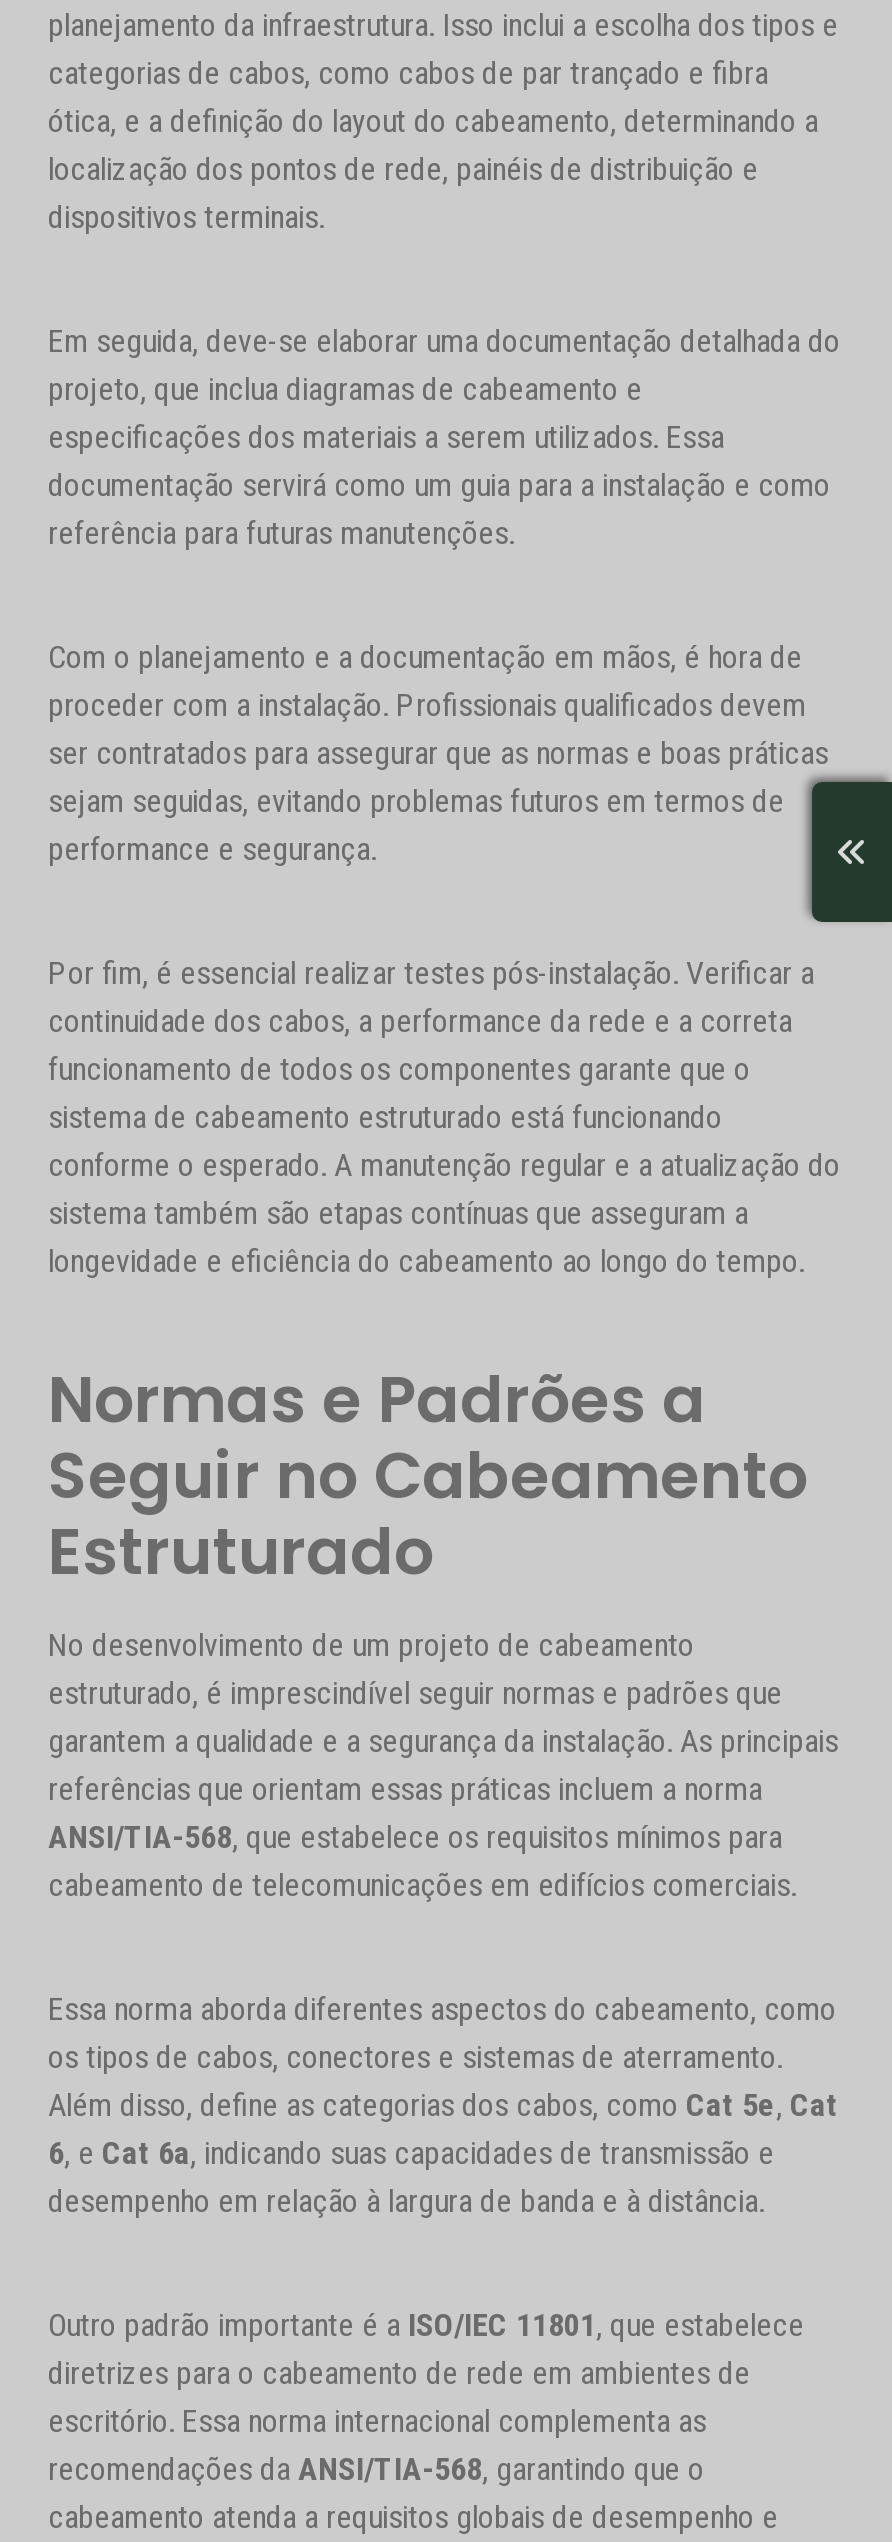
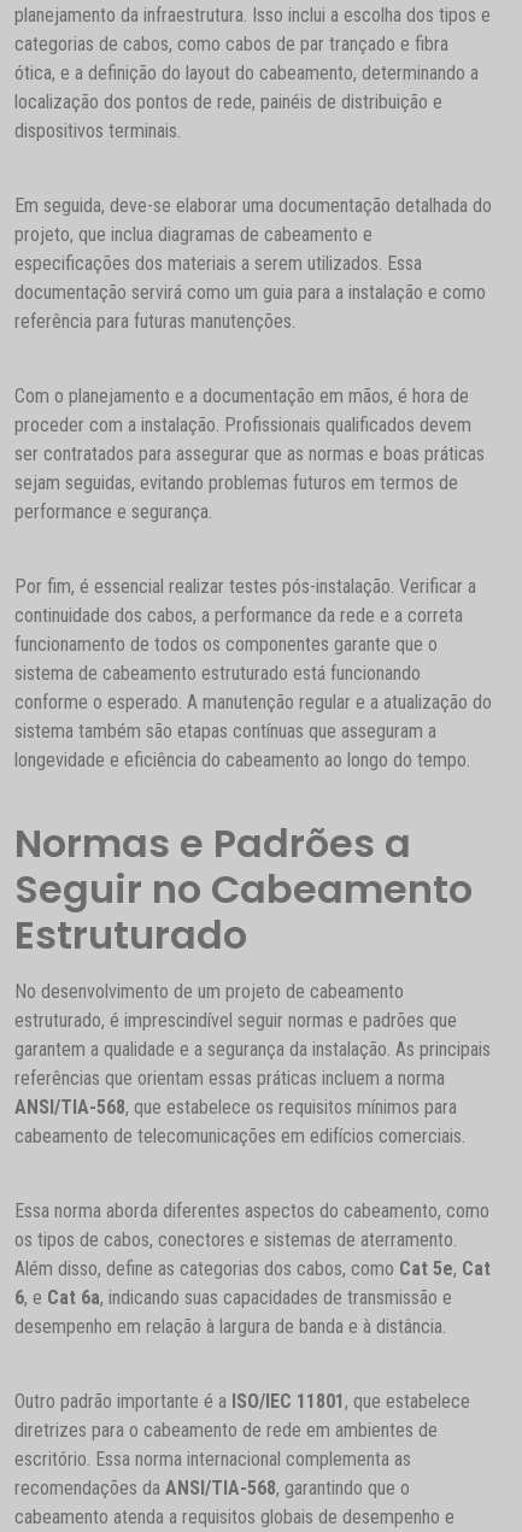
[802,772,886,926] [image] -> none

